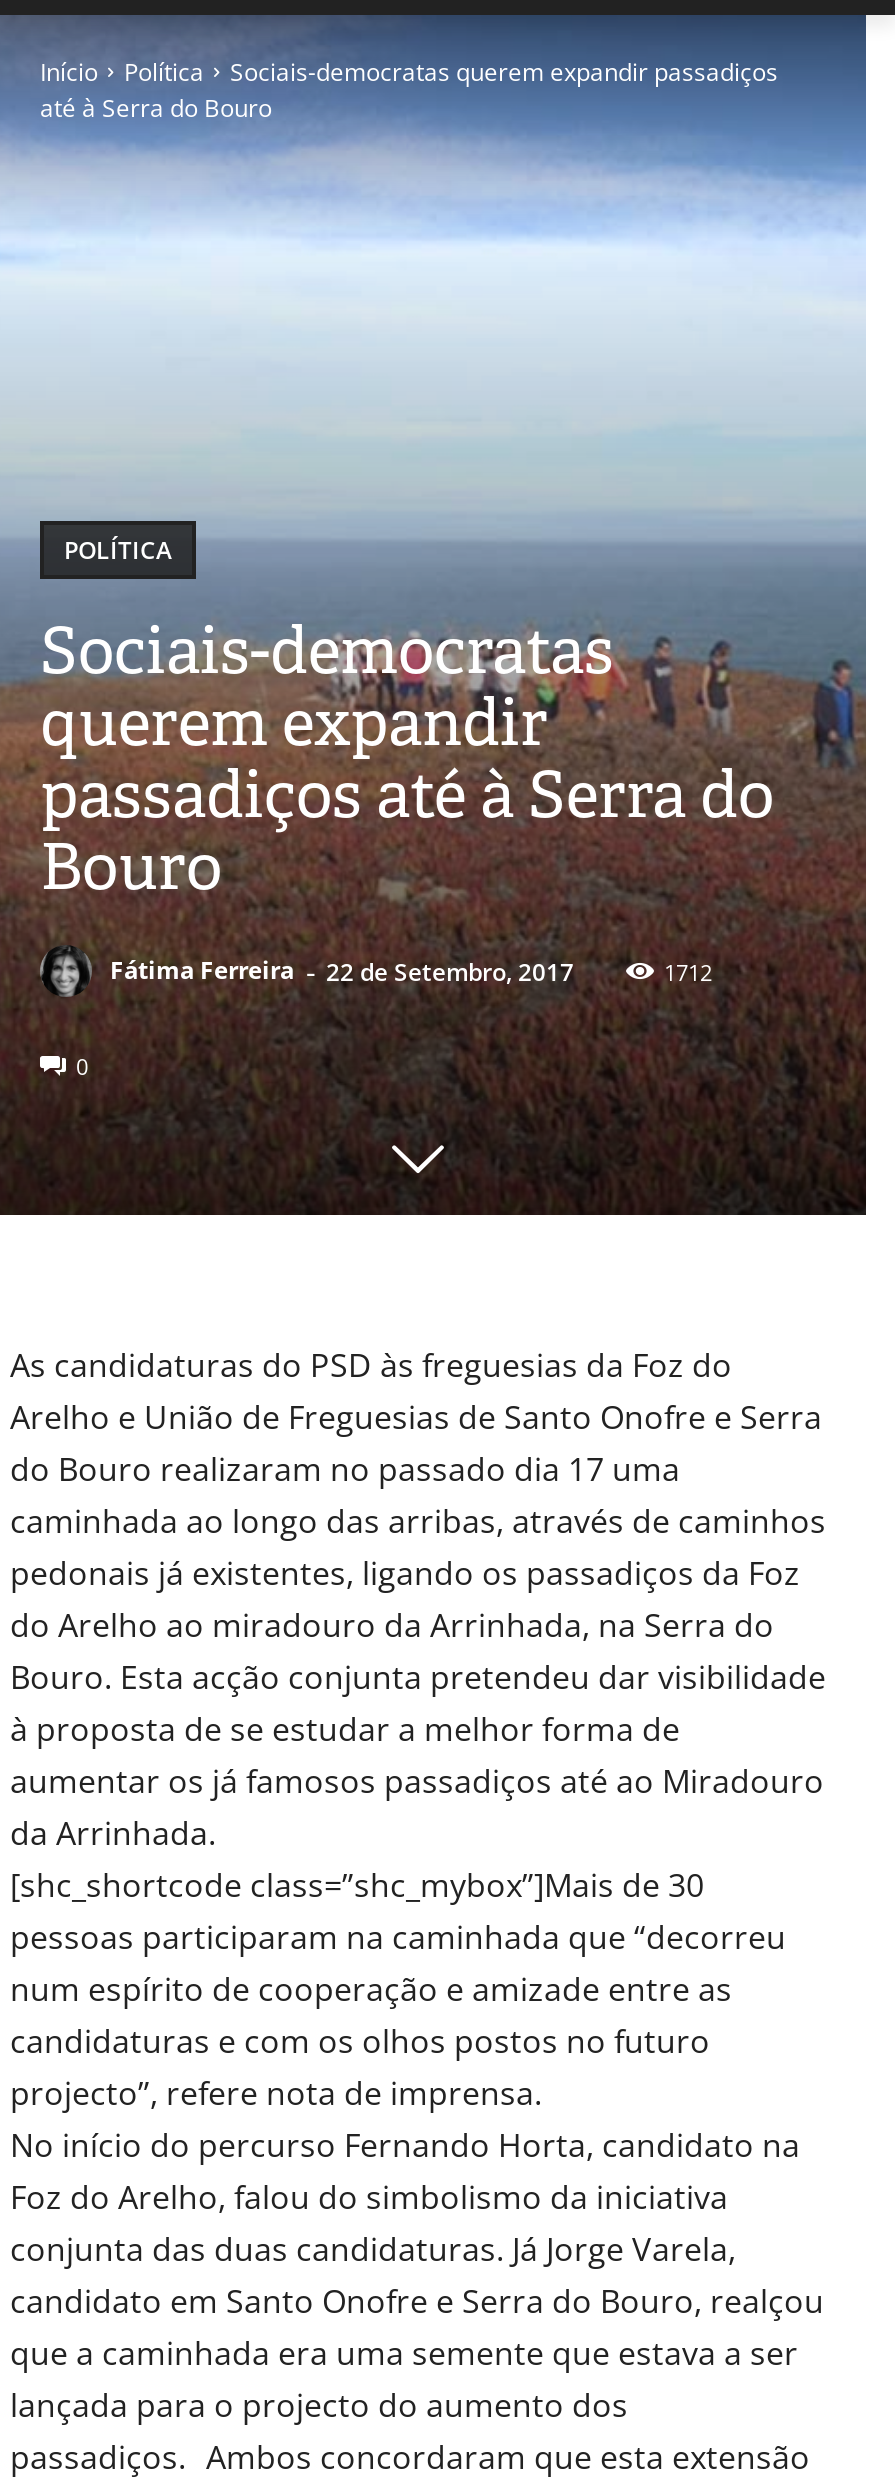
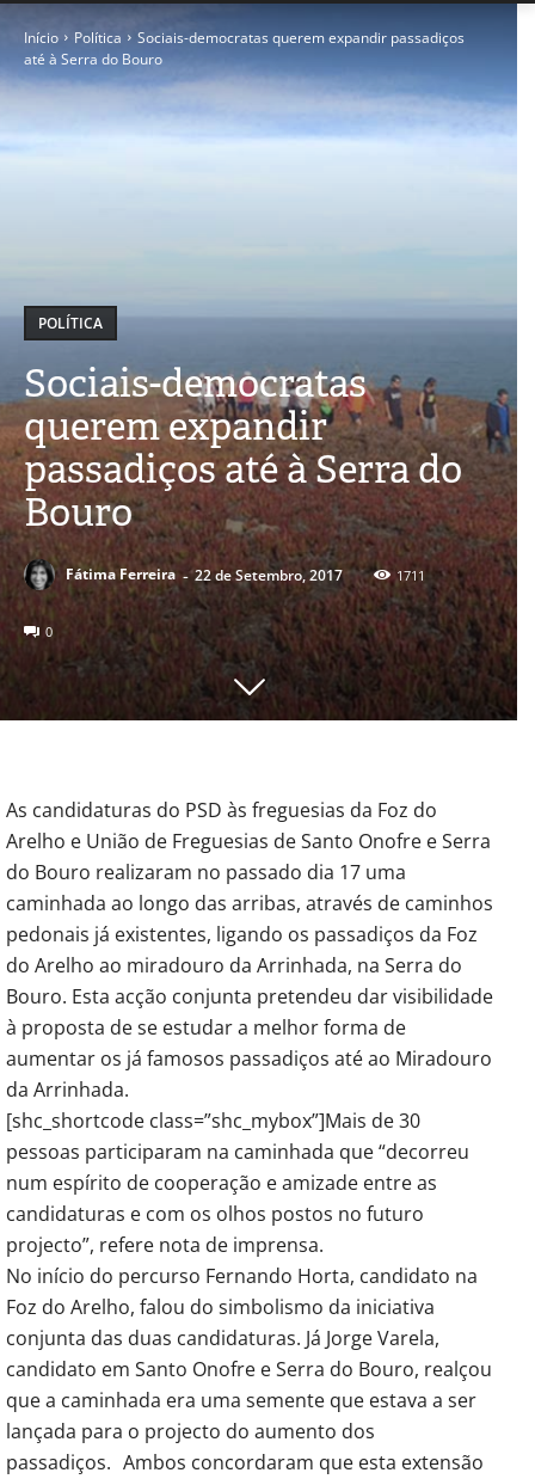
[664,956,712,986] 1712 -> [396,566,425,584] 1711

